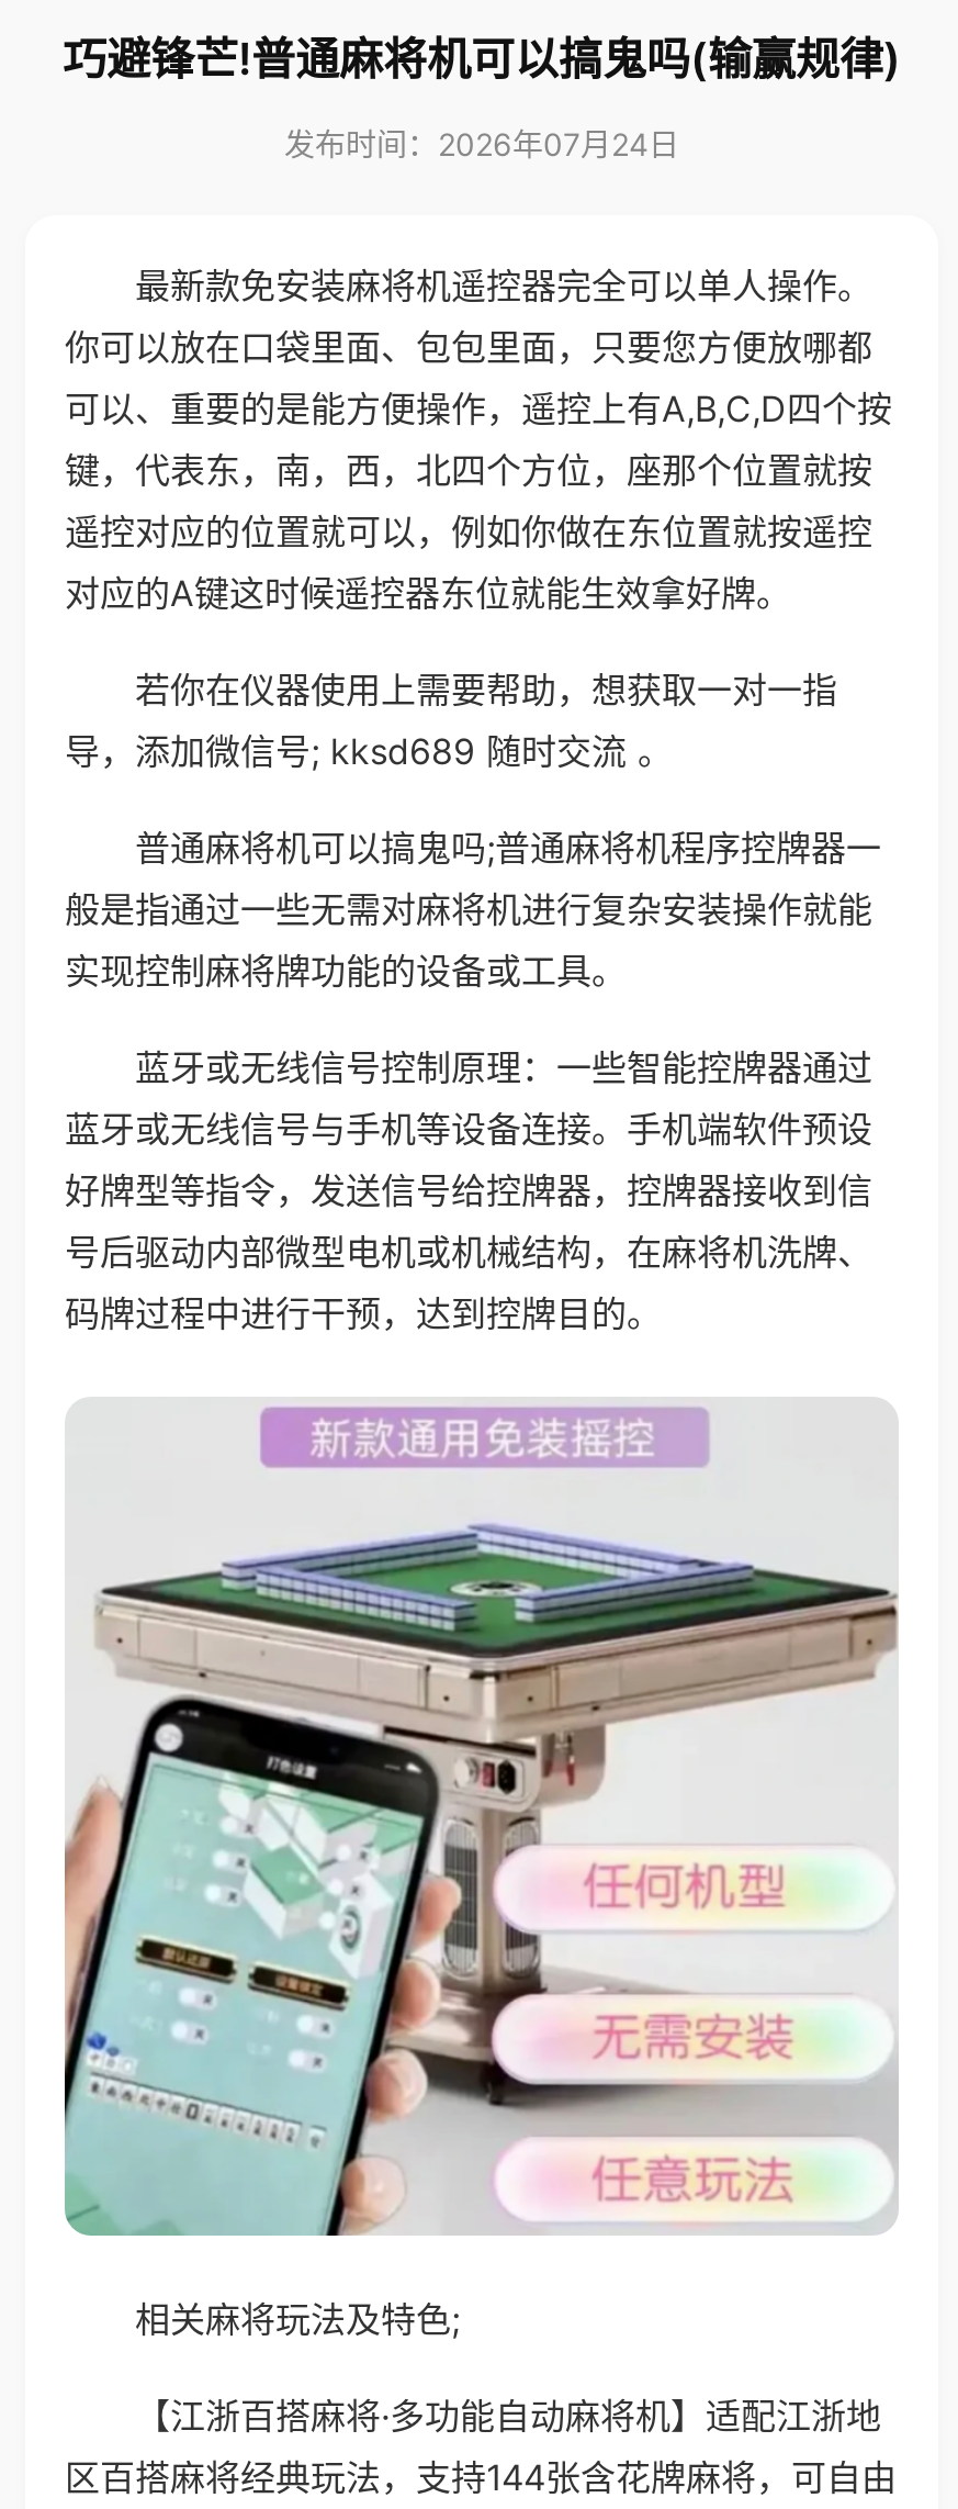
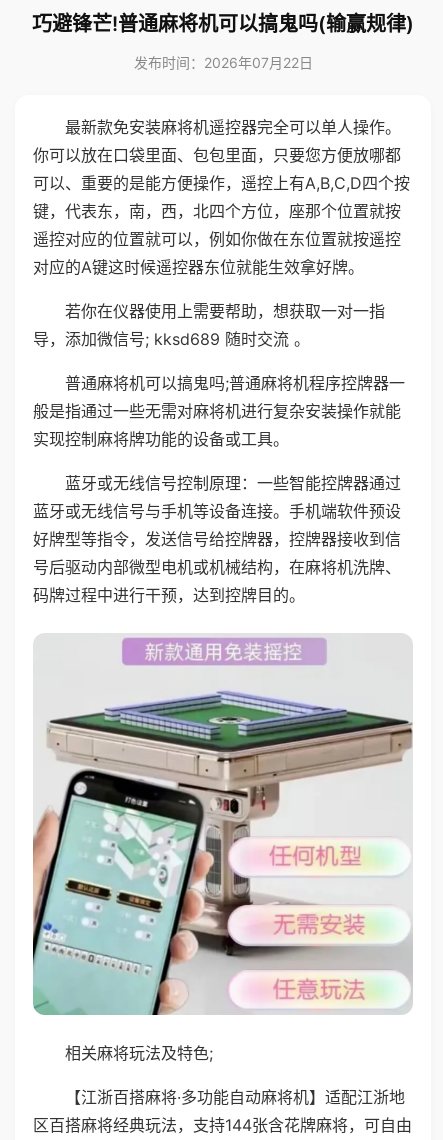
[284,125,679,163] 发布时间：2026年07月24日 -> [133,54,312,71] 发布时间：2026年07月22日

